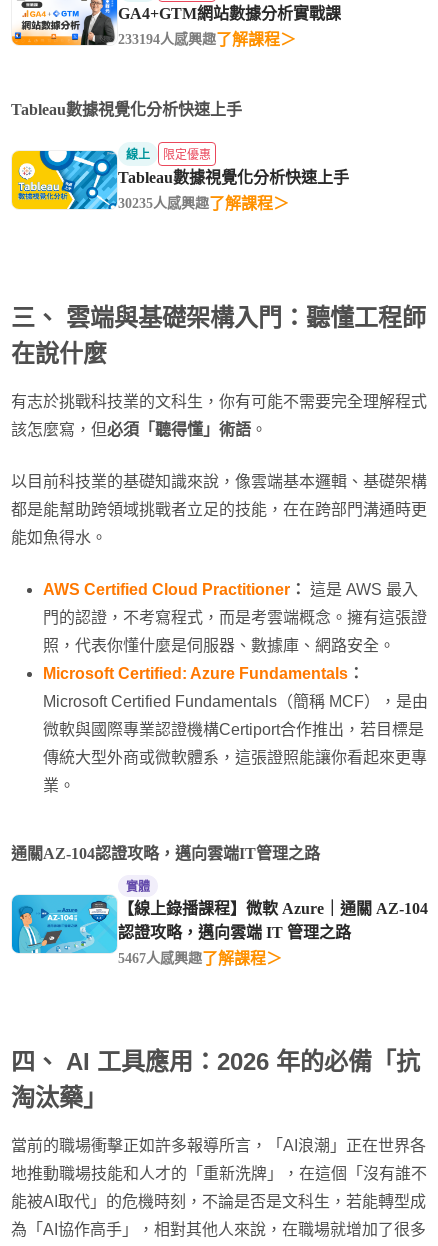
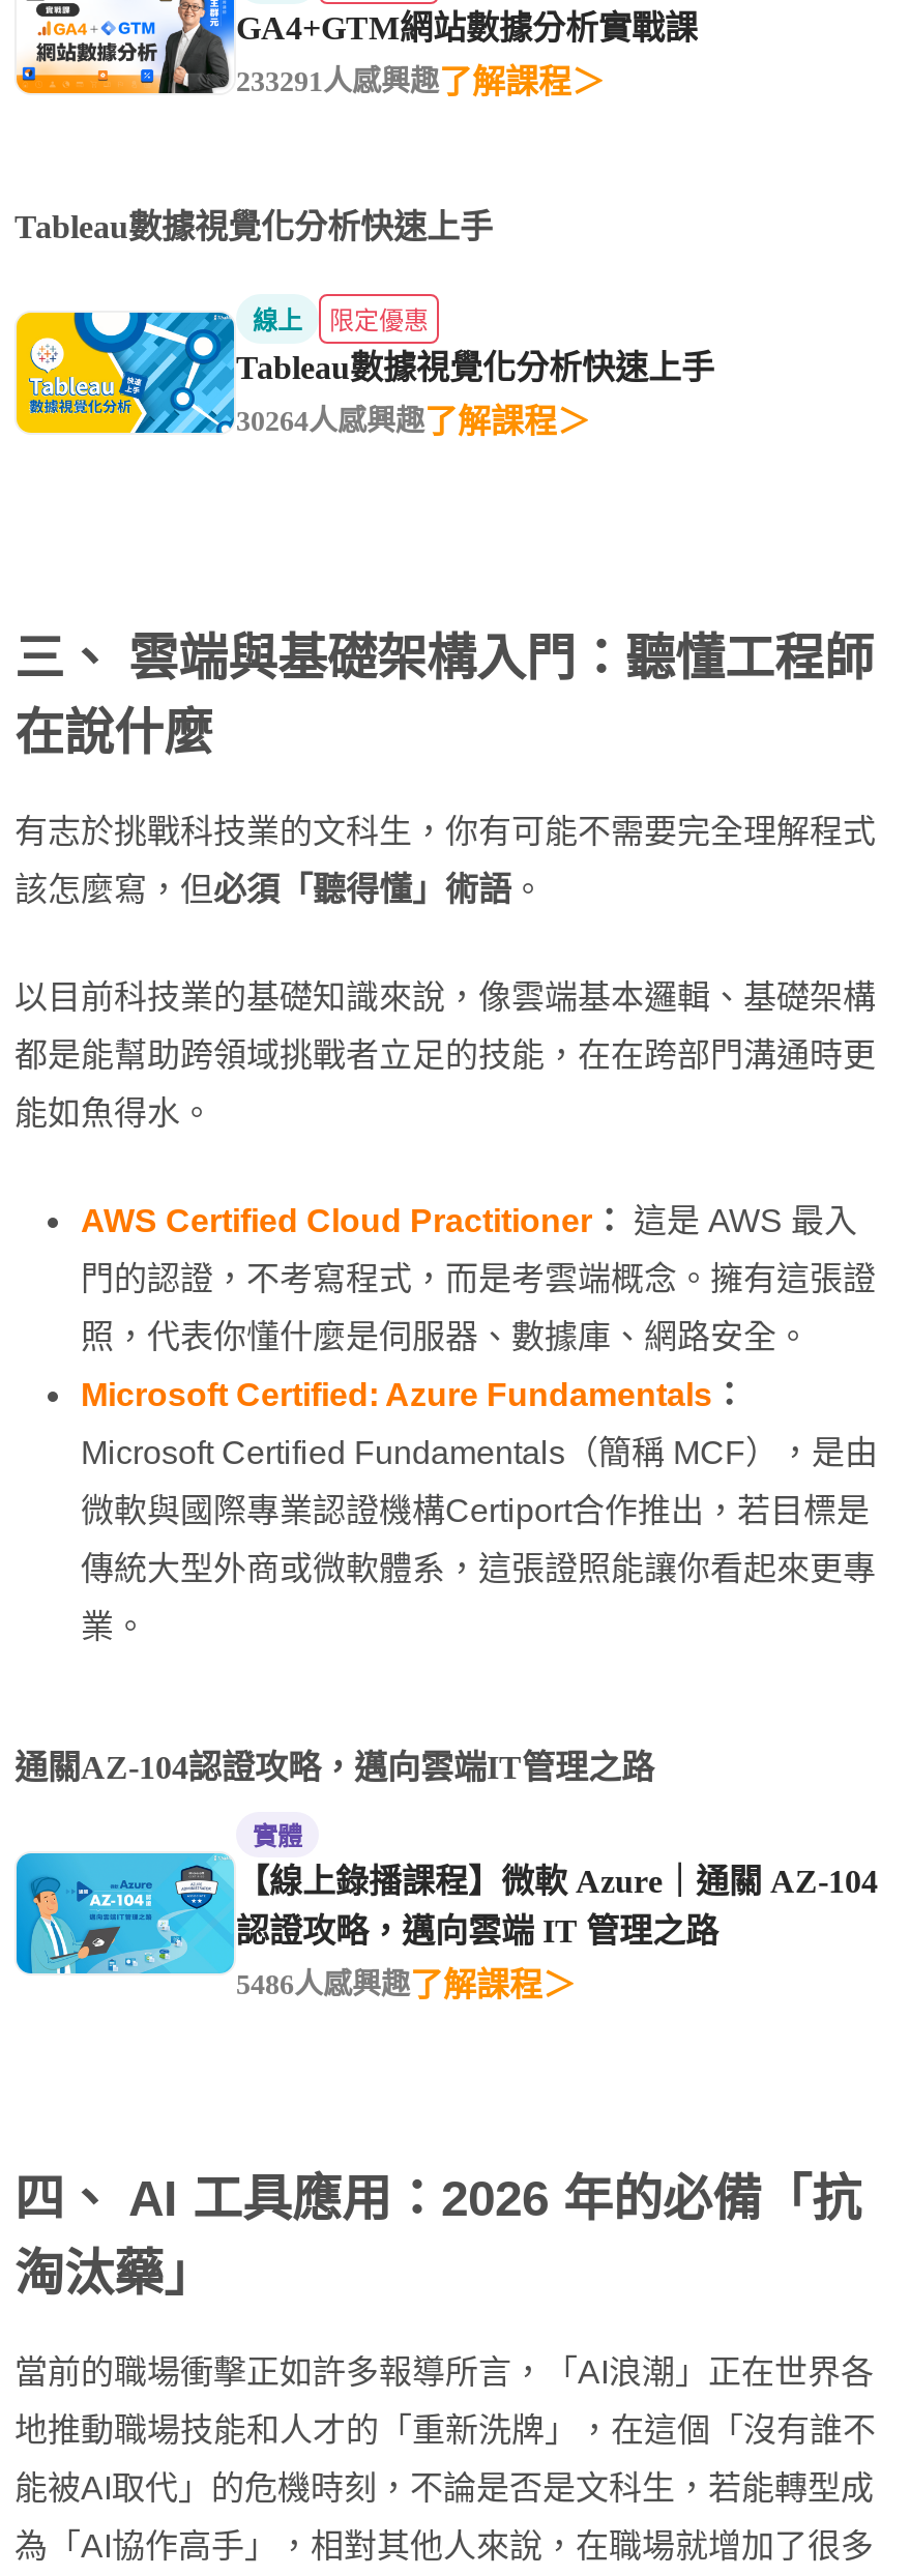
[118,31,296,48] 233194人感興趣了解課程＞ -> [236,64,605,99] 233291人感興趣了解課程＞
[118,195,289,212] 30235人感興趣了解課程＞ -> [236,404,590,439] 30264人感興趣了解課程＞
[118,950,282,967] 5467人感興趣了解課程＞ -> [236,1967,576,2002] 5486人感興趣了解課程＞

